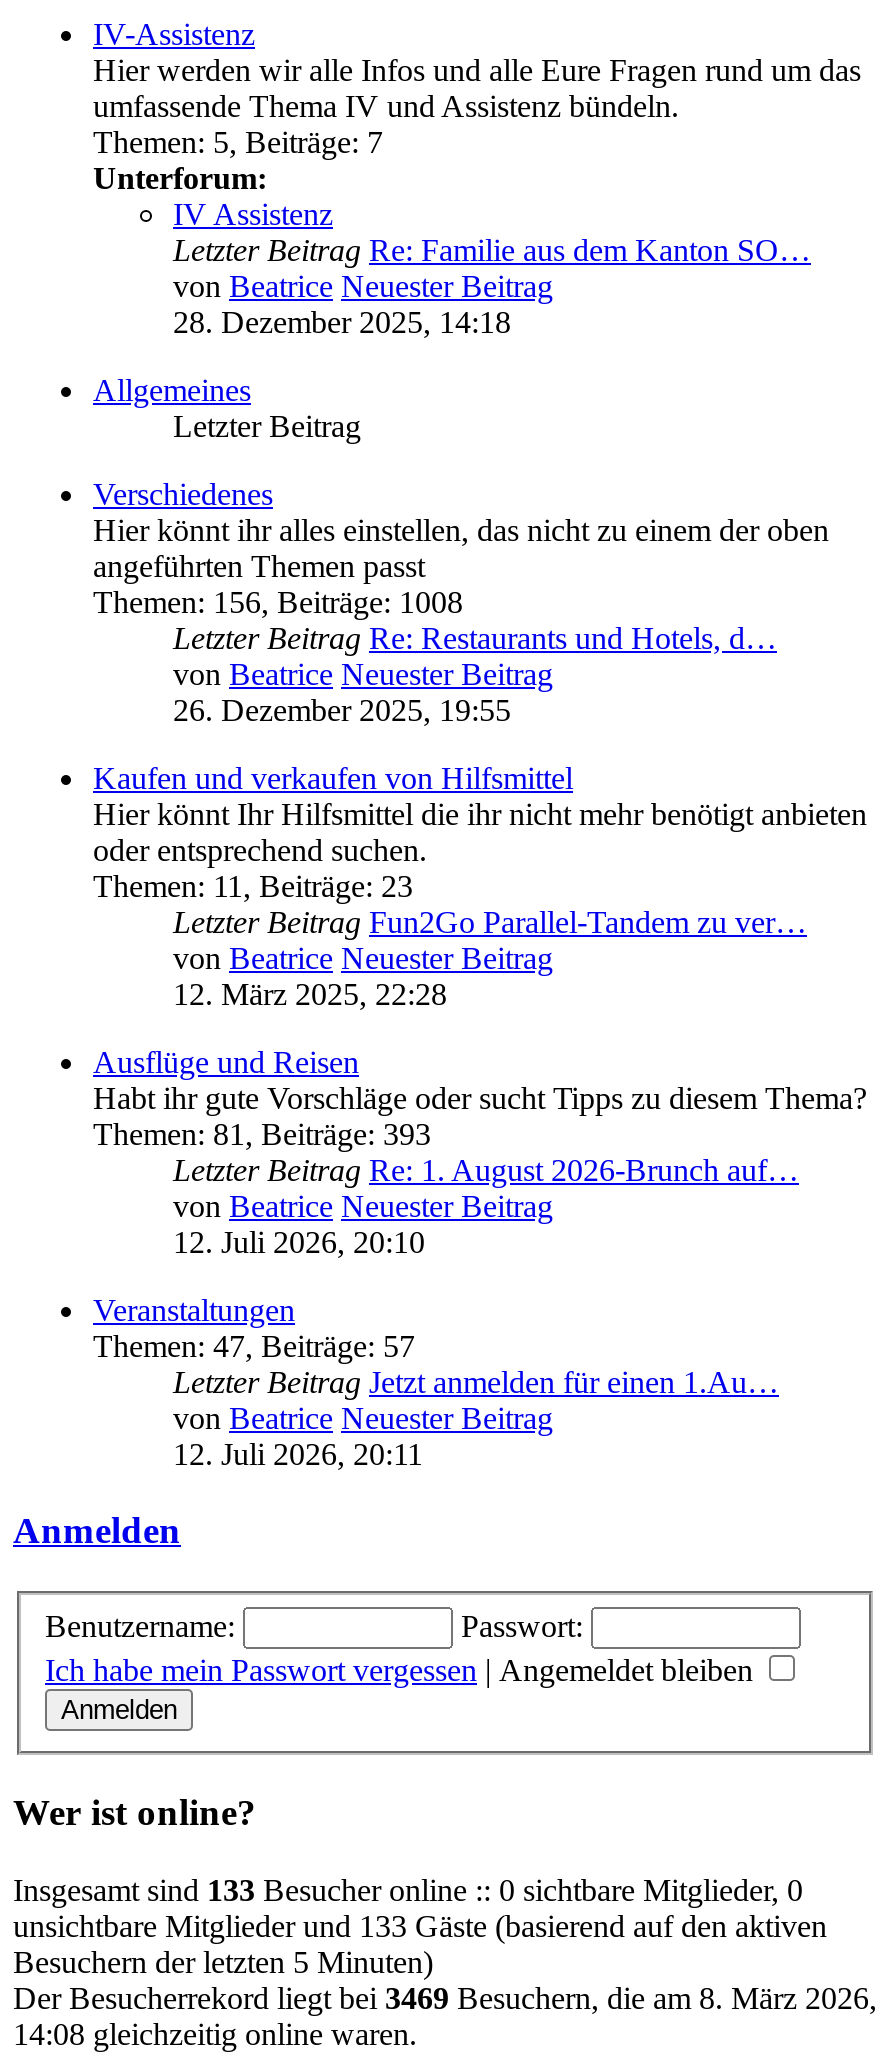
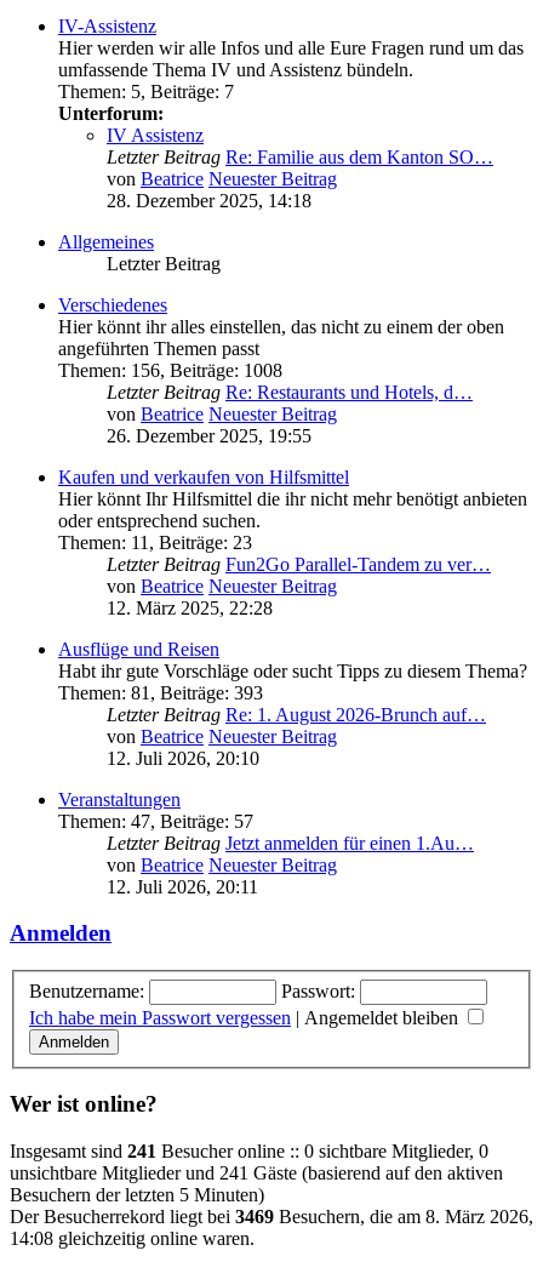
[13,1873,803,1907] Insgesamt sind 133 Besucher online :: 0 sichtbare Mitglieder, 0 -> [10,1141,488,1162] Insgesamt sind 241 Besucher online :: 0 sichtbare Mitglieder, 0
[13,1909,827,1943] unsichtbare Mitglieder und 133 Gäste (basierend auf den aktiven -> [10,1163,503,1183] unsichtbare Mitglieder und 241 Gäste (basierend auf den aktiven

